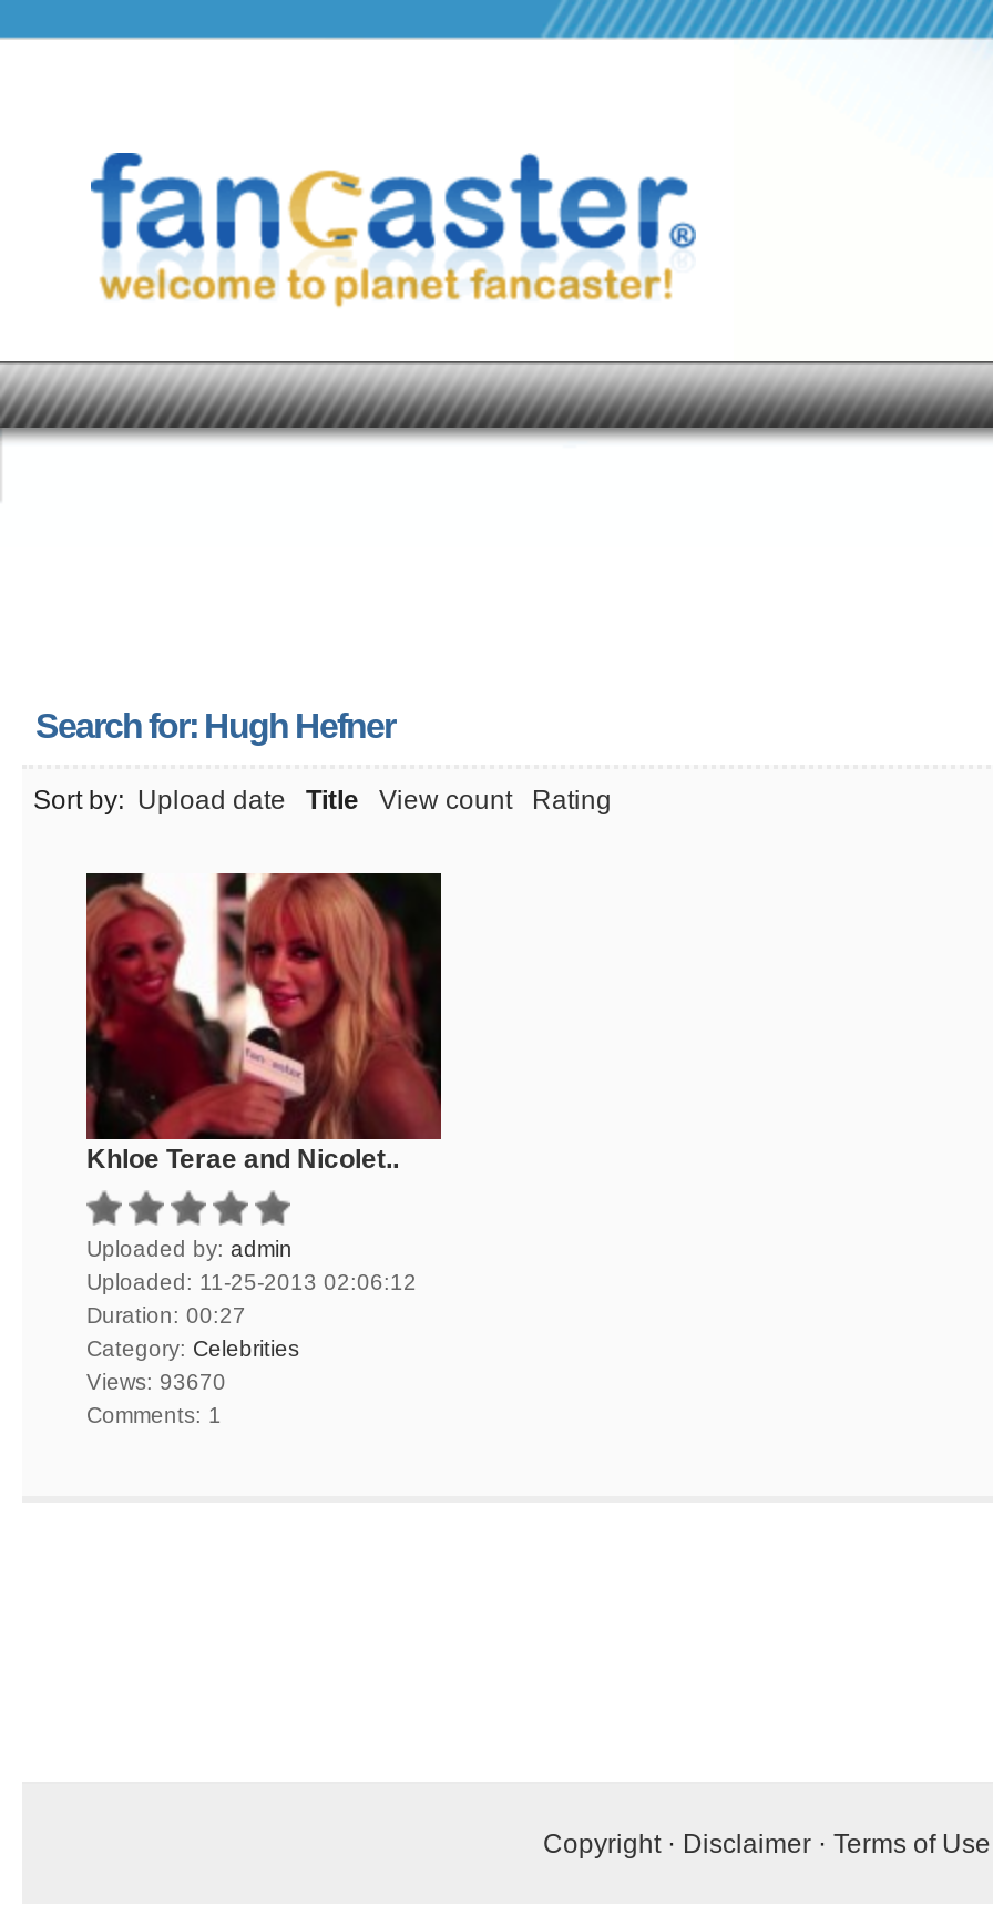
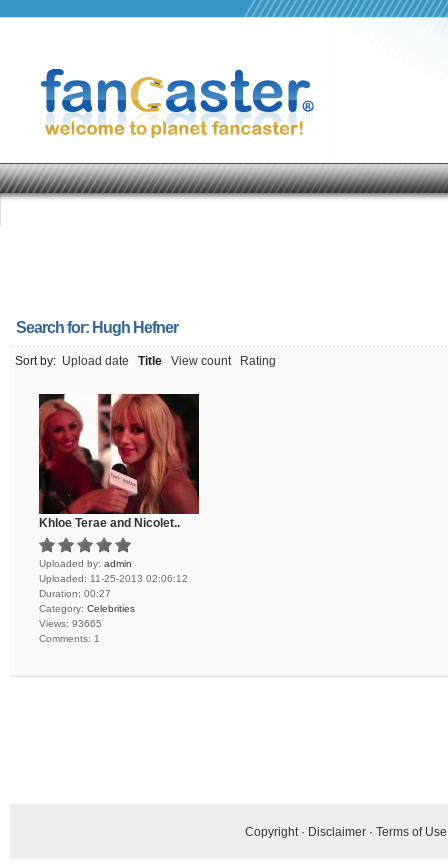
[86,1370,226,1394] Views: 93670 -> [39,618,102,629] Views: 93665

